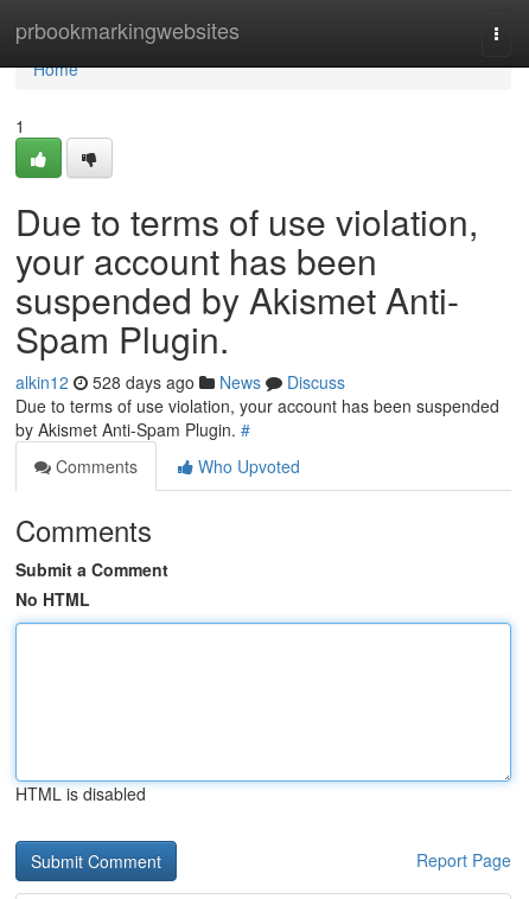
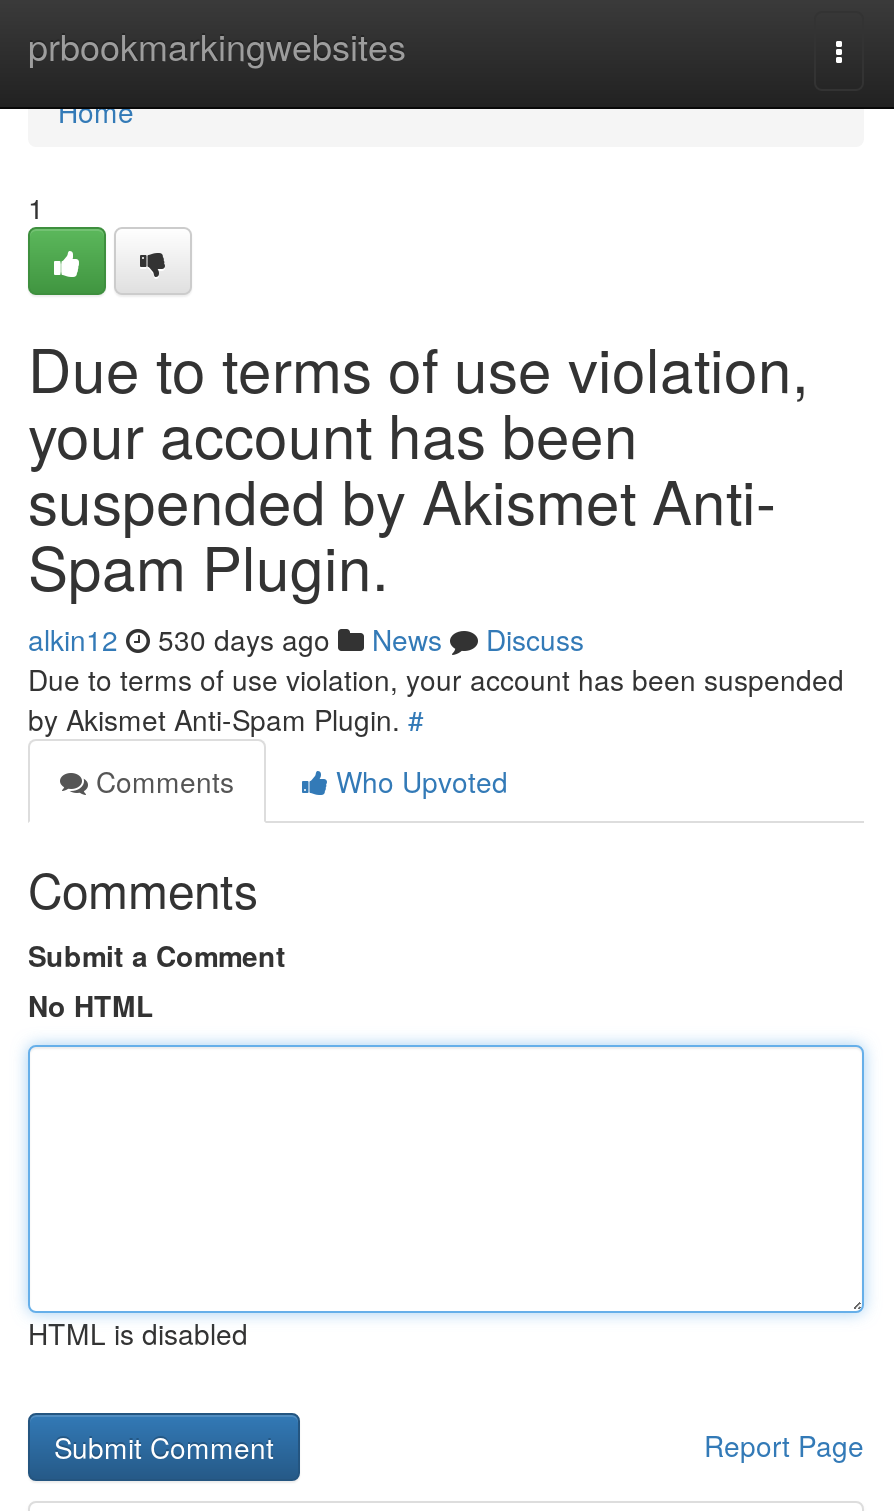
[15,370,345,394] alkin12 528 days ago News Discuss -> [28,619,584,659] alkin12 530 days ago News Discuss

